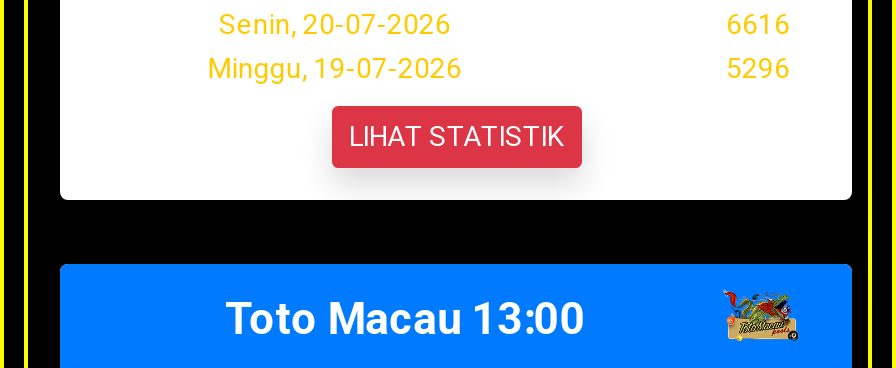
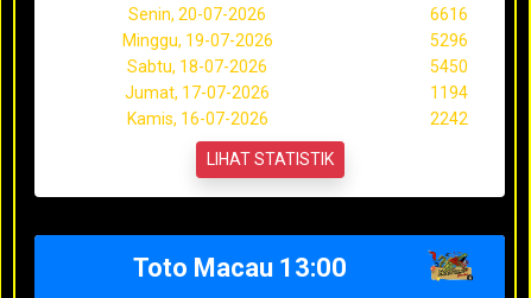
none -> [125,57,468,129] Sabtu, 18-07-2026 | 5450 | Jumat, 17-07-2026 | 1194 | Kamis, 16-07-2026 | 2242

